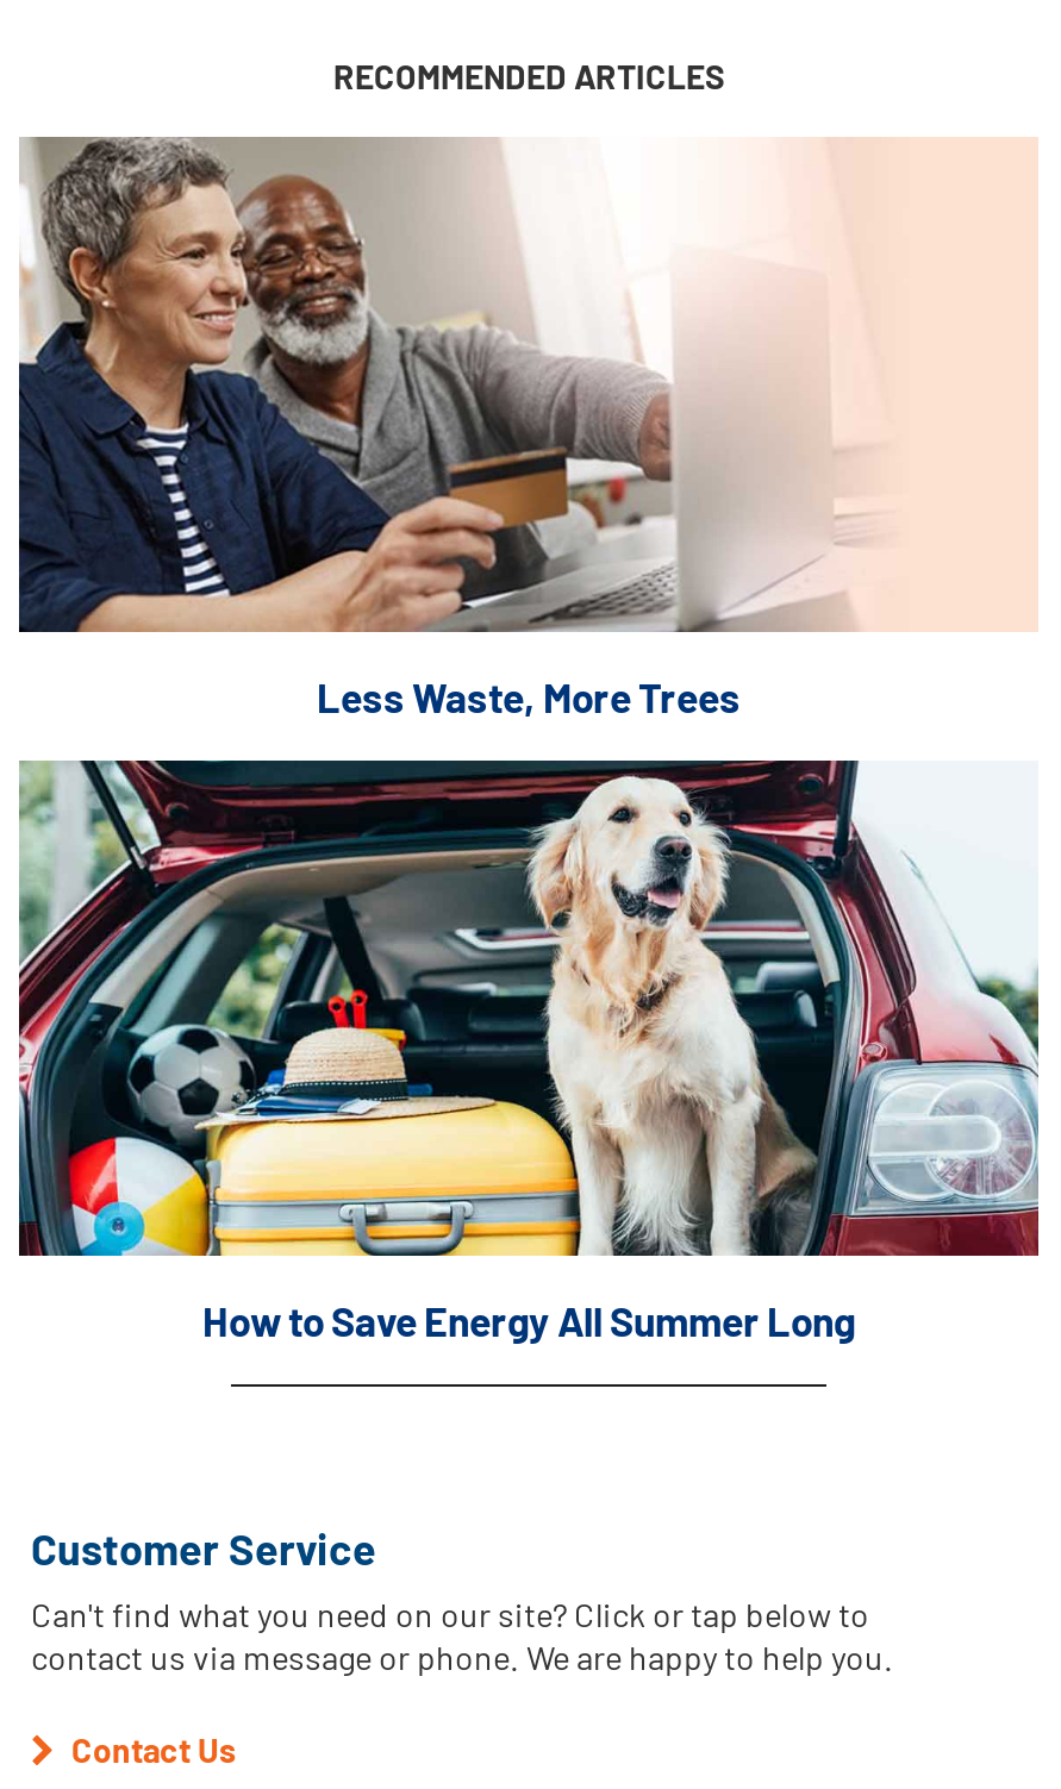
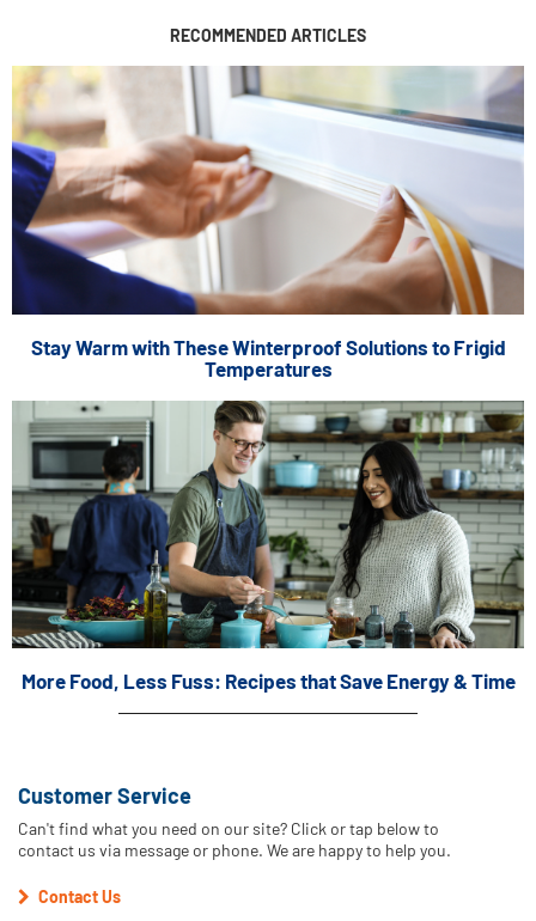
[19,137,1038,719] [image] | Less Waste, More Trees -> [11,66,525,380] [image] | Stay Warm with These Winterproof Solutions to Frigid | Temperatures
[17,758,1038,1344] [image] | How to Save Energy All Summer Long -> [12,399,525,693] [image] | More Food, Less Fuss: Recipes that Save Energy & Time

